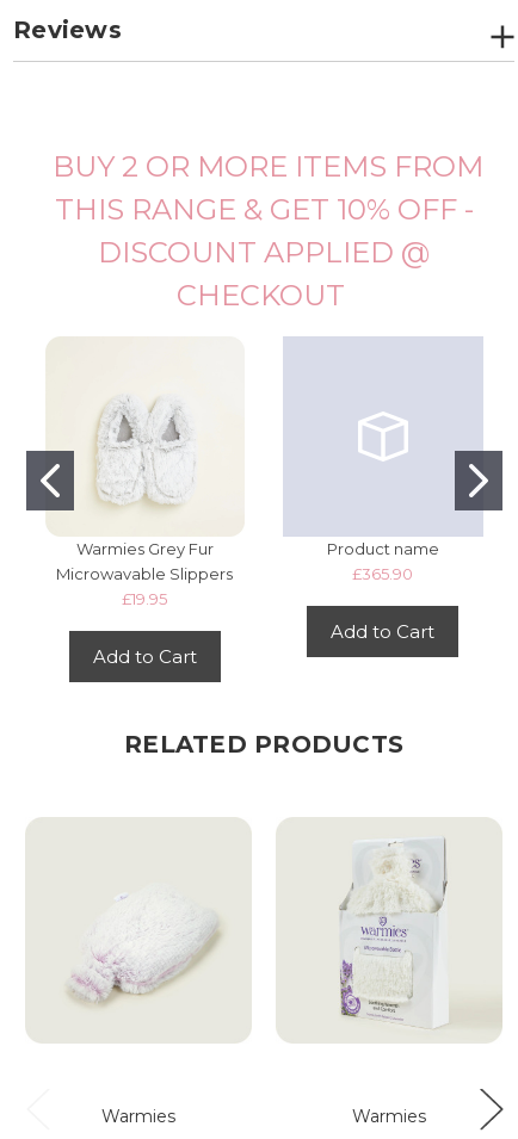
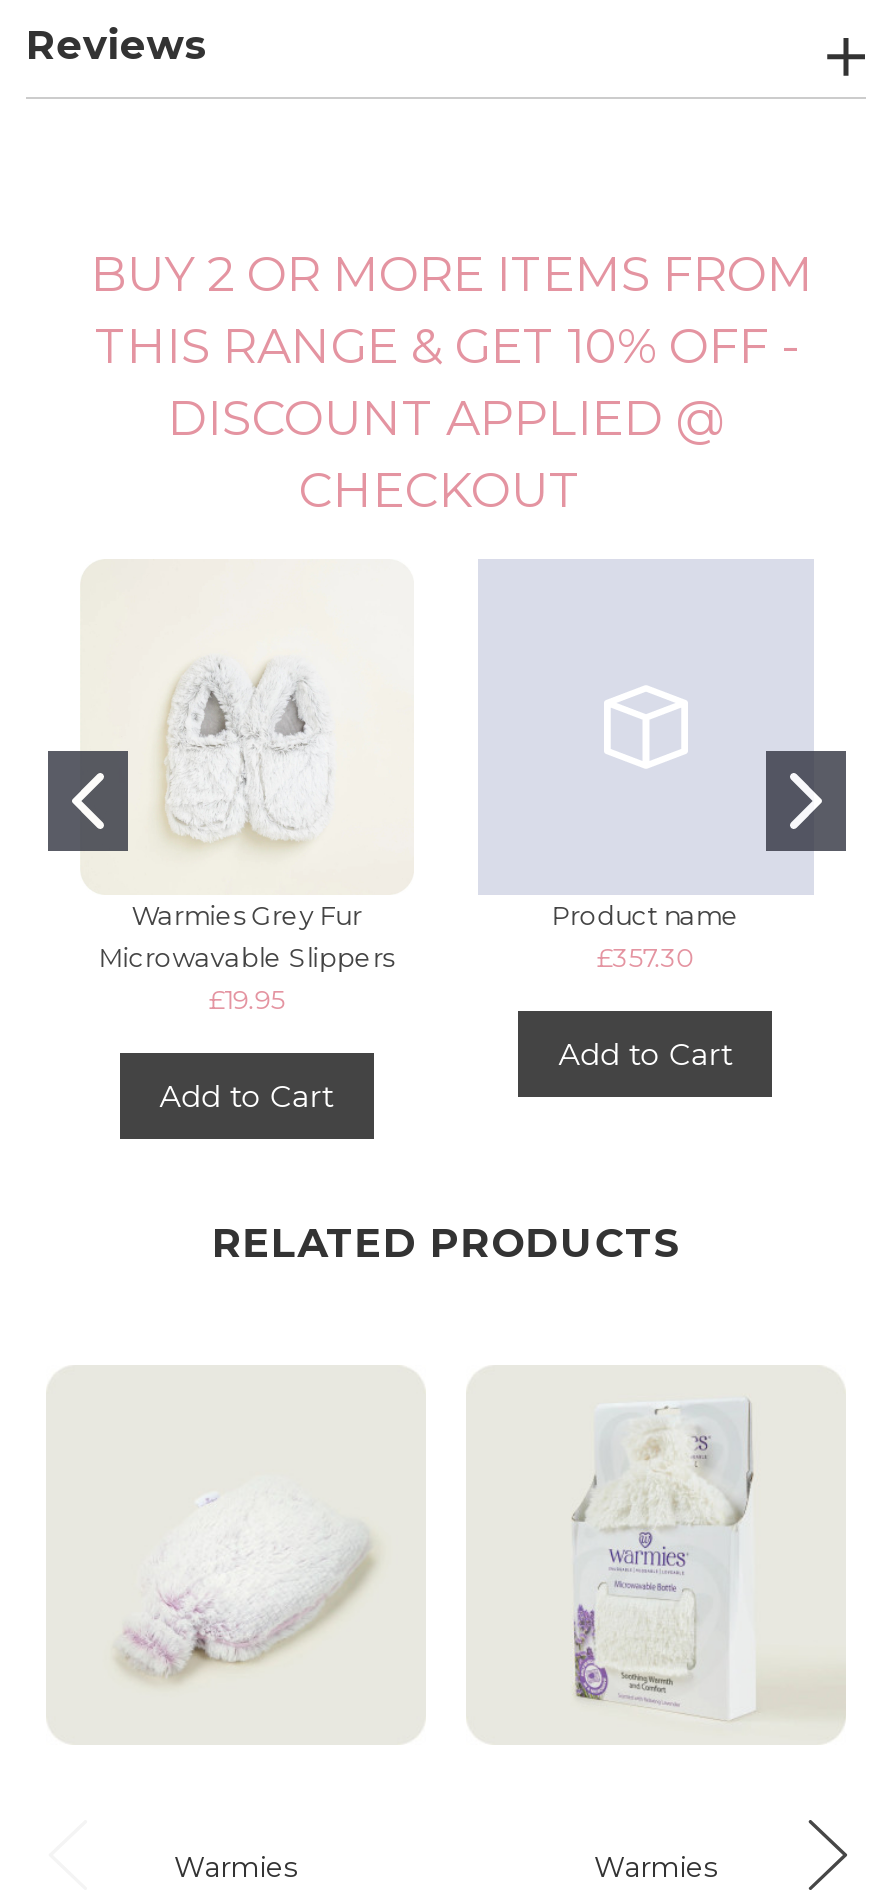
[352,564,413,583] £365.90 -> [596,940,694,972] £357.30

